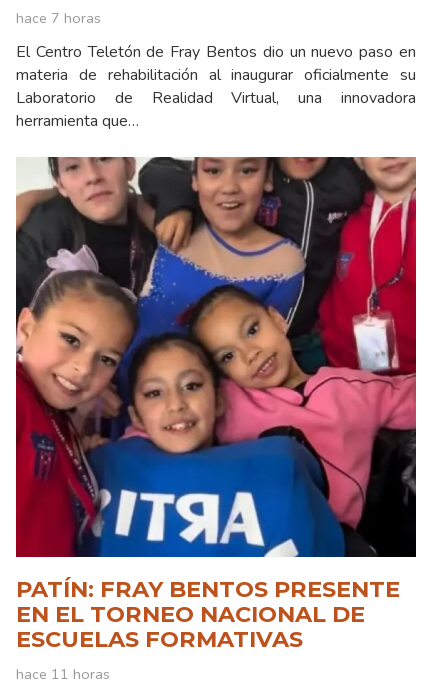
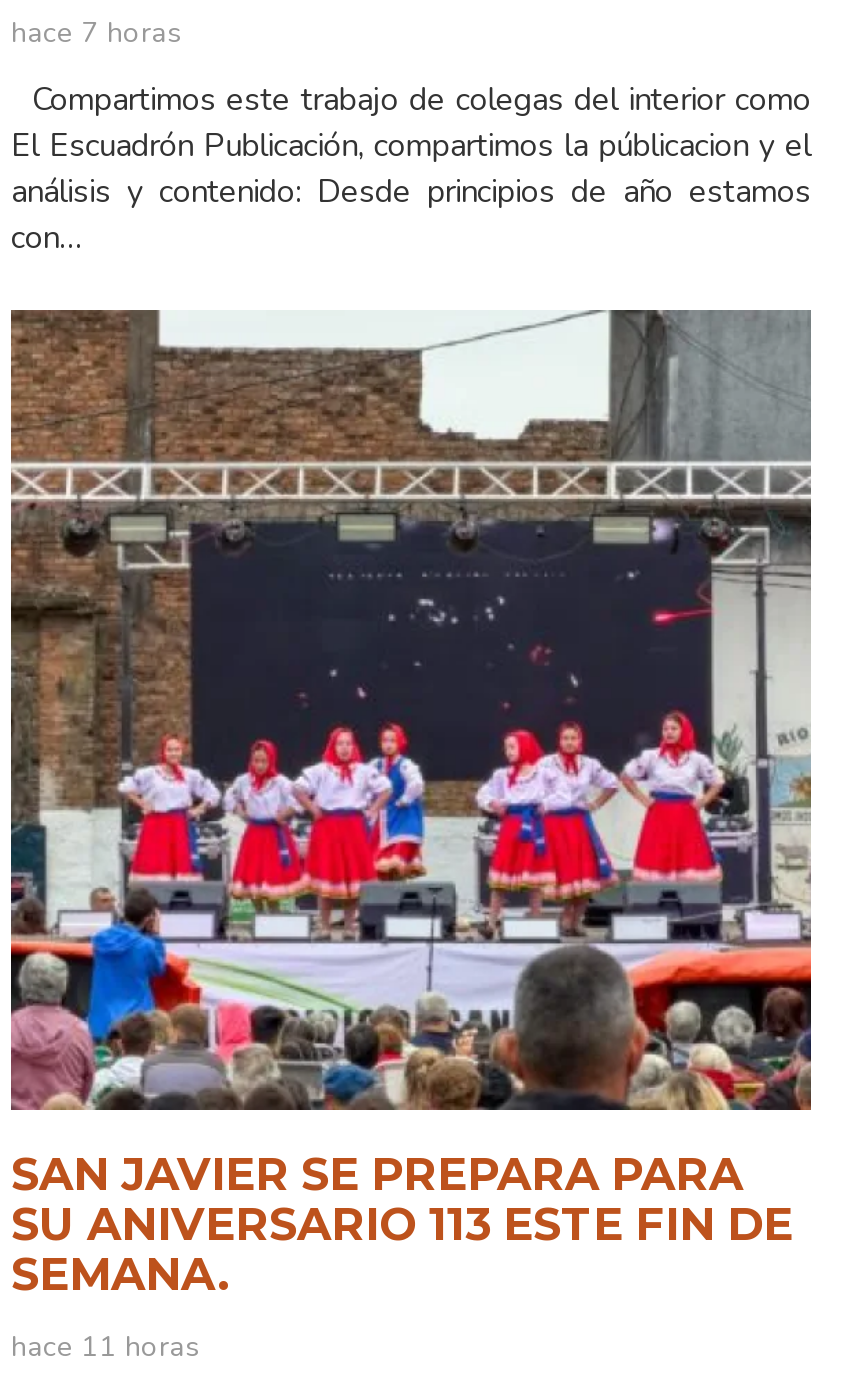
[16,41,416,132] El Centro Teletón de Fray Bentos dio un nuevo paso en | materia de rehabilitación al inaugurar oficialmente su | Laboratorio de Realidad Virtual, una innovadora | herramienta que… -> [11,79,811,261] Compartimos este trabajo de colegas del interior como | El Escuadrón Publicación, compartimos la públicacion y el | análisis y contenido: Desde principios de año estamos | con…
[15,156,417,653] [image] | PATÍN: FRAY BENTOS PRESENTE | EN EL TORNEO NACIONAL DE | ESCUELAS FORMATIVAS -> [9,309,813,1303] [image] | SAN JAVIER SE PREPARA PARA | SU ANIVERSARIO 113 ESTE FIN DE | SEMANA.

